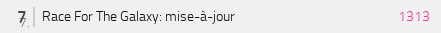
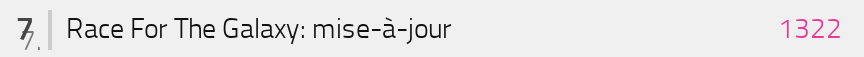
[398,8,430,25] 1313 -> [778,11,842,45] 1322

